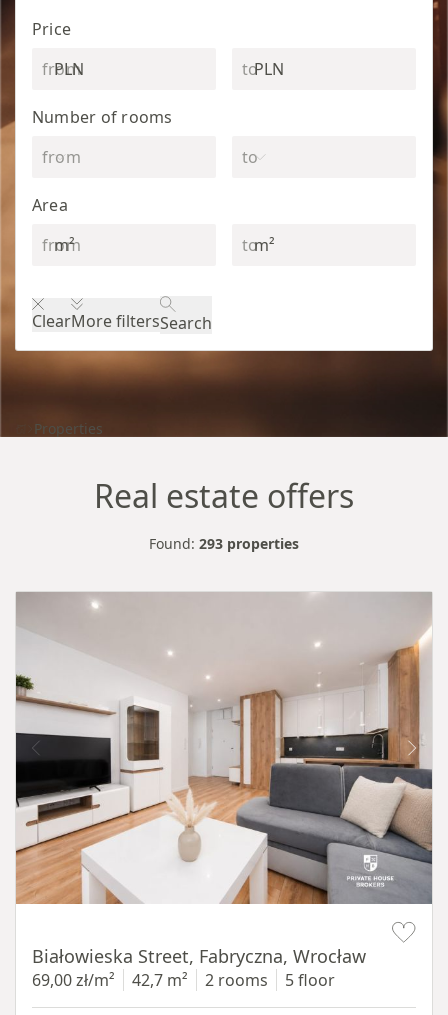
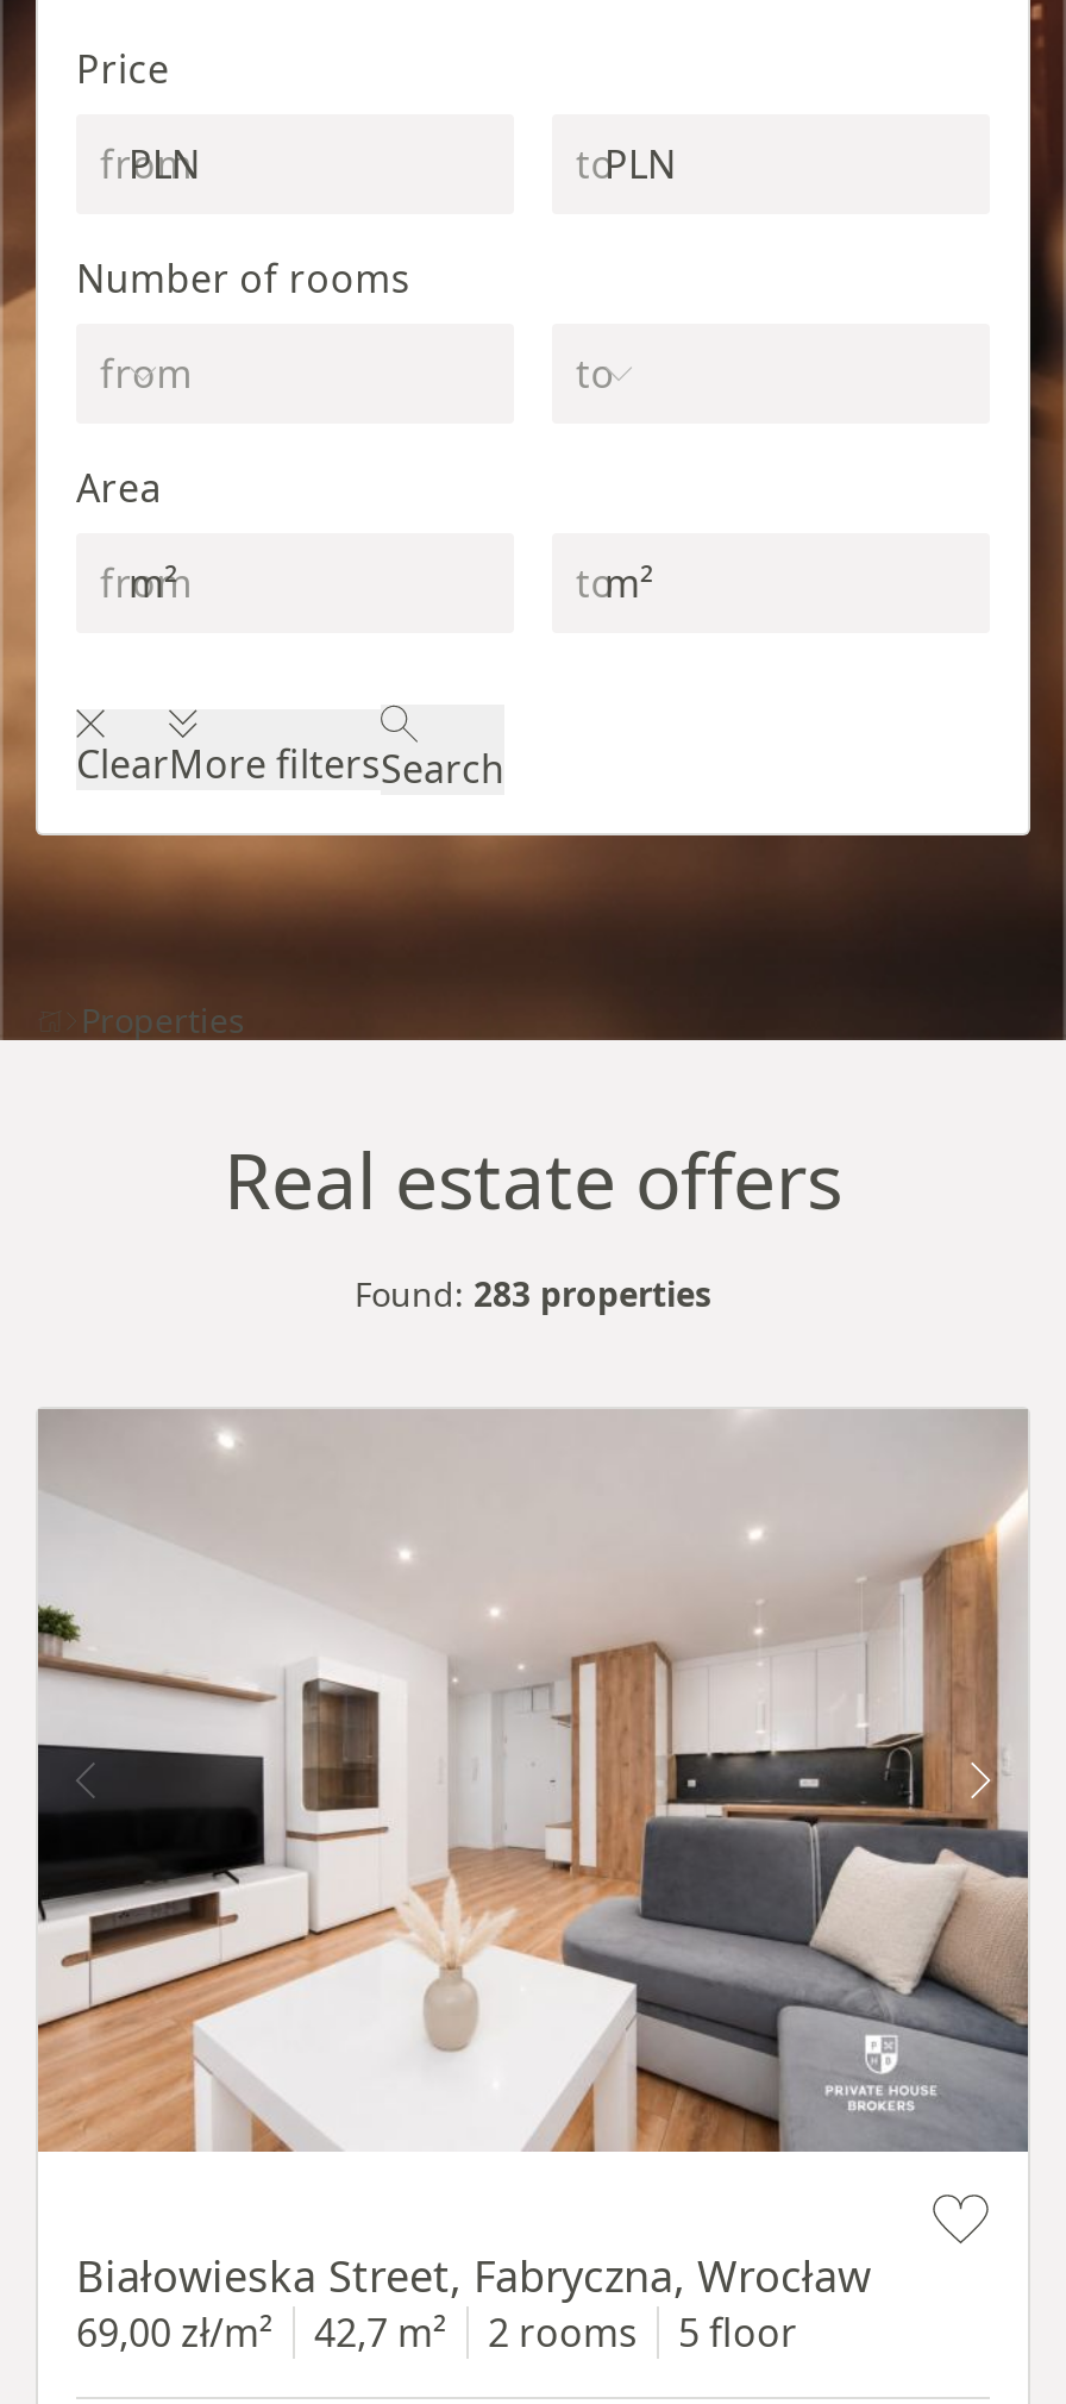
[149,534,299,553] Found: 293 properties -> [355,1271,711,1316] Found: 283 properties

